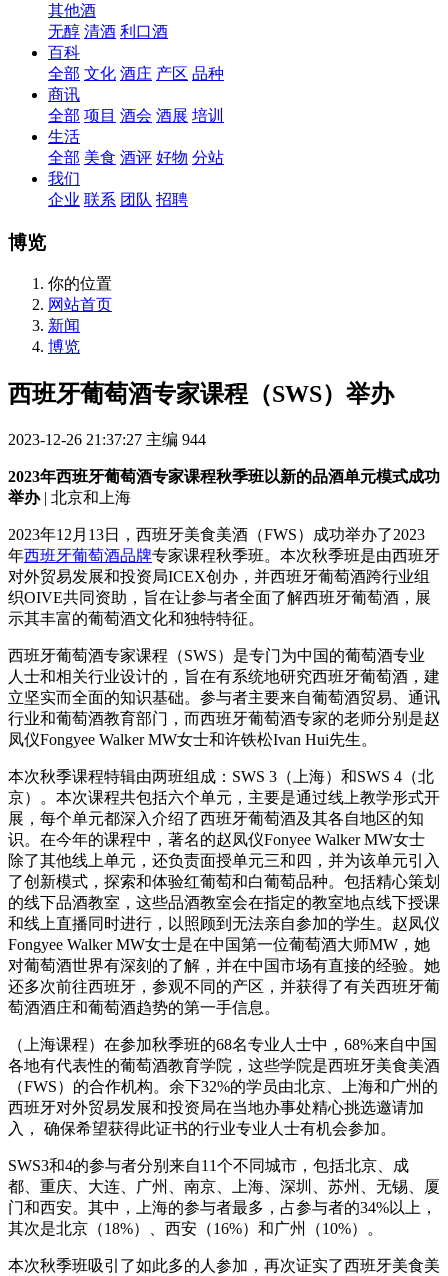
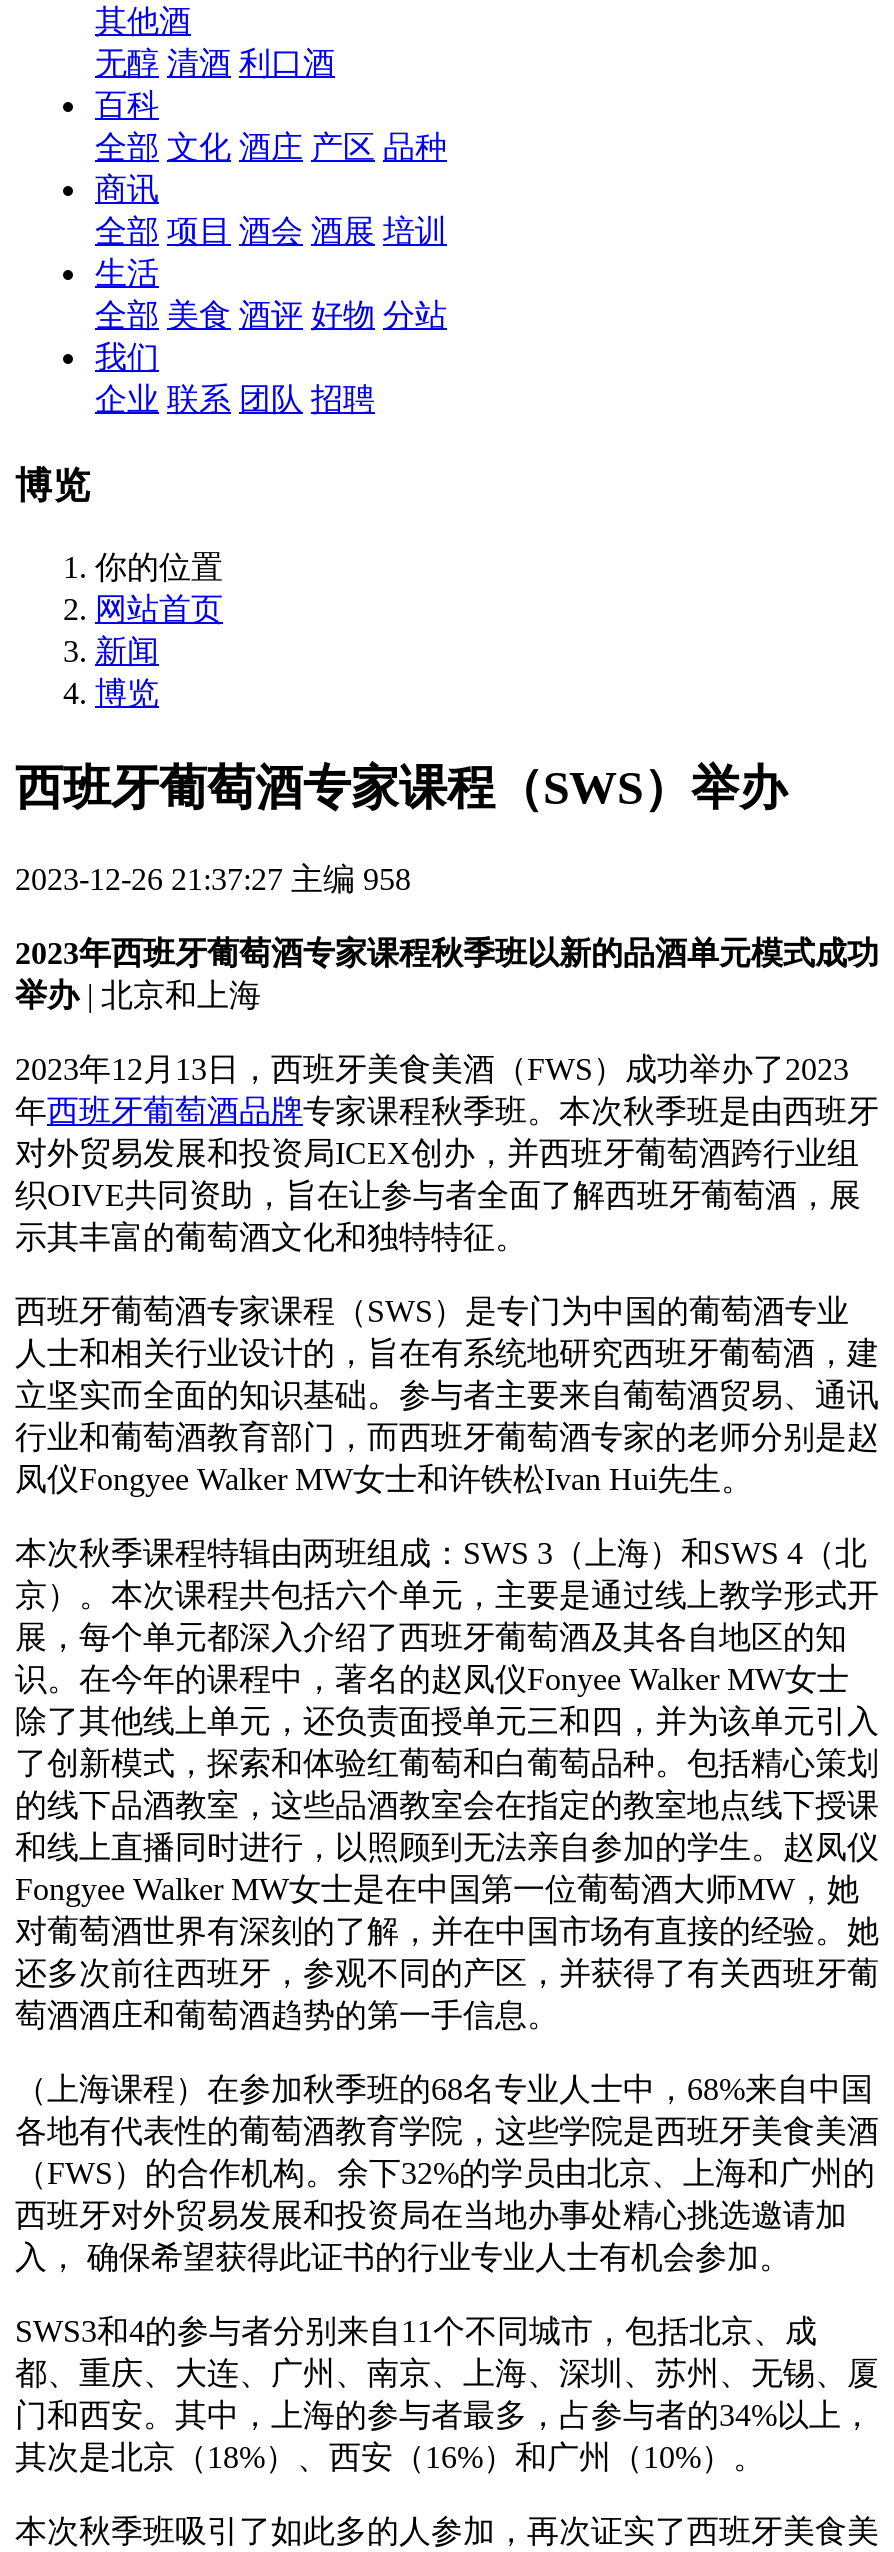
[8,431,206,448] 2023-12-26 21:37:27 主编 944 -> [15,862,411,896] 2023-12-26 21:37:27 主编 958

